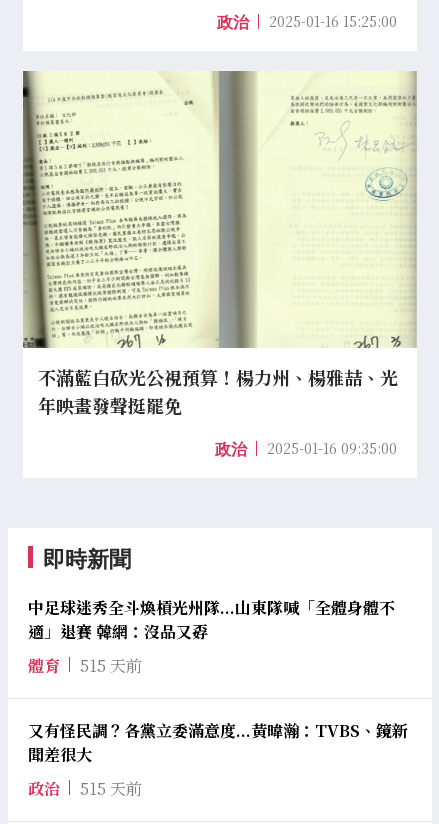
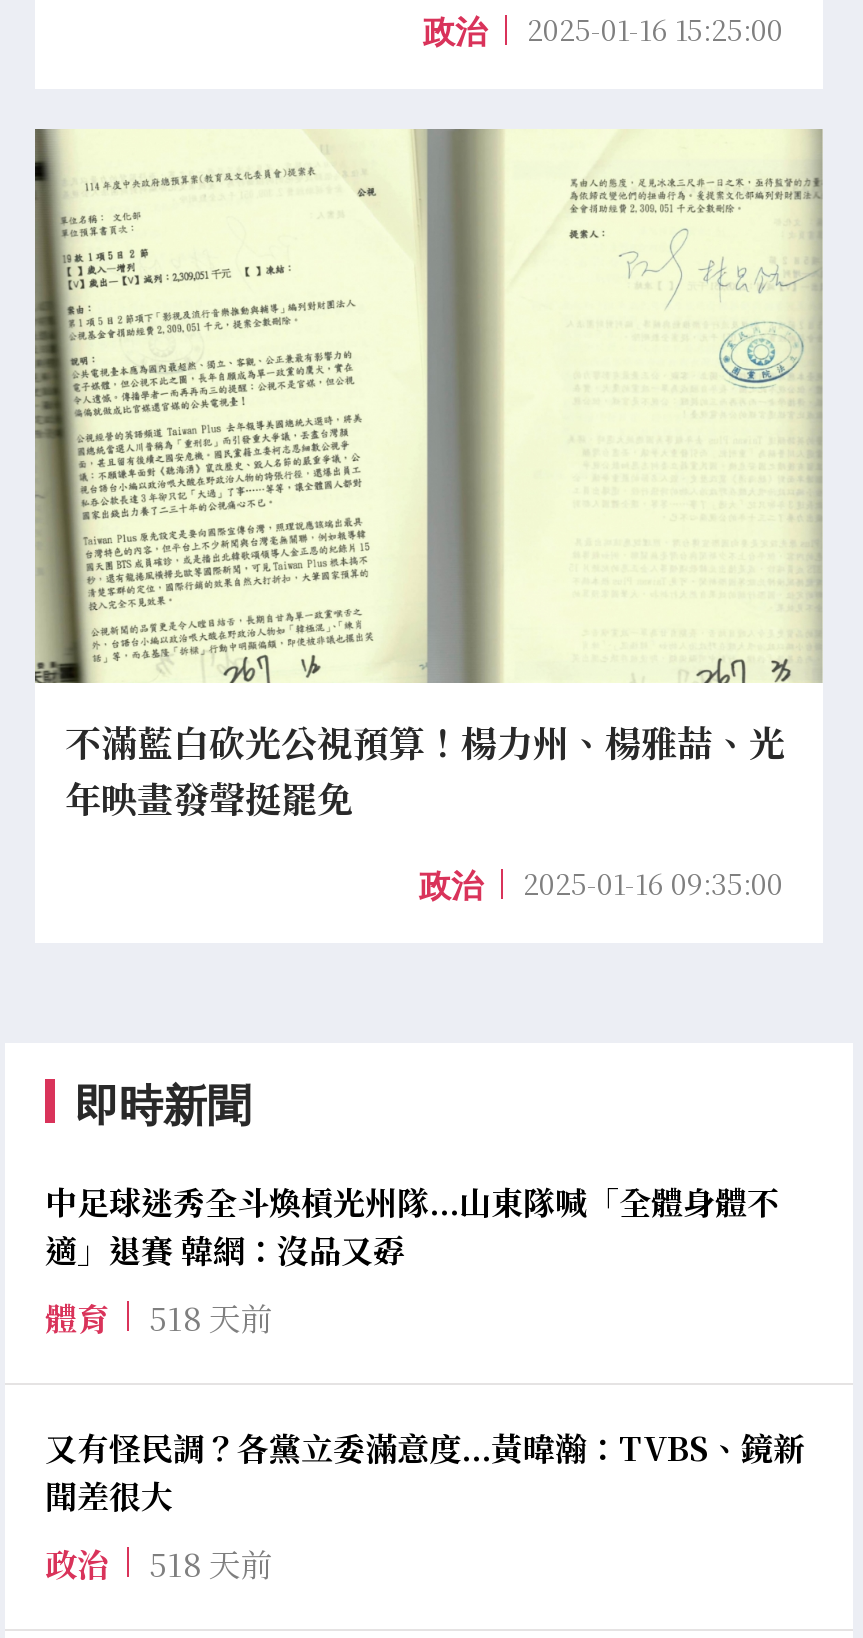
[80,654,142,677] 515 天前 -> [149,1295,273,1341] 518 天前
[28,777,142,800] 政治 515 天前 -> [45,1541,273,1587] 政治 518 天前

